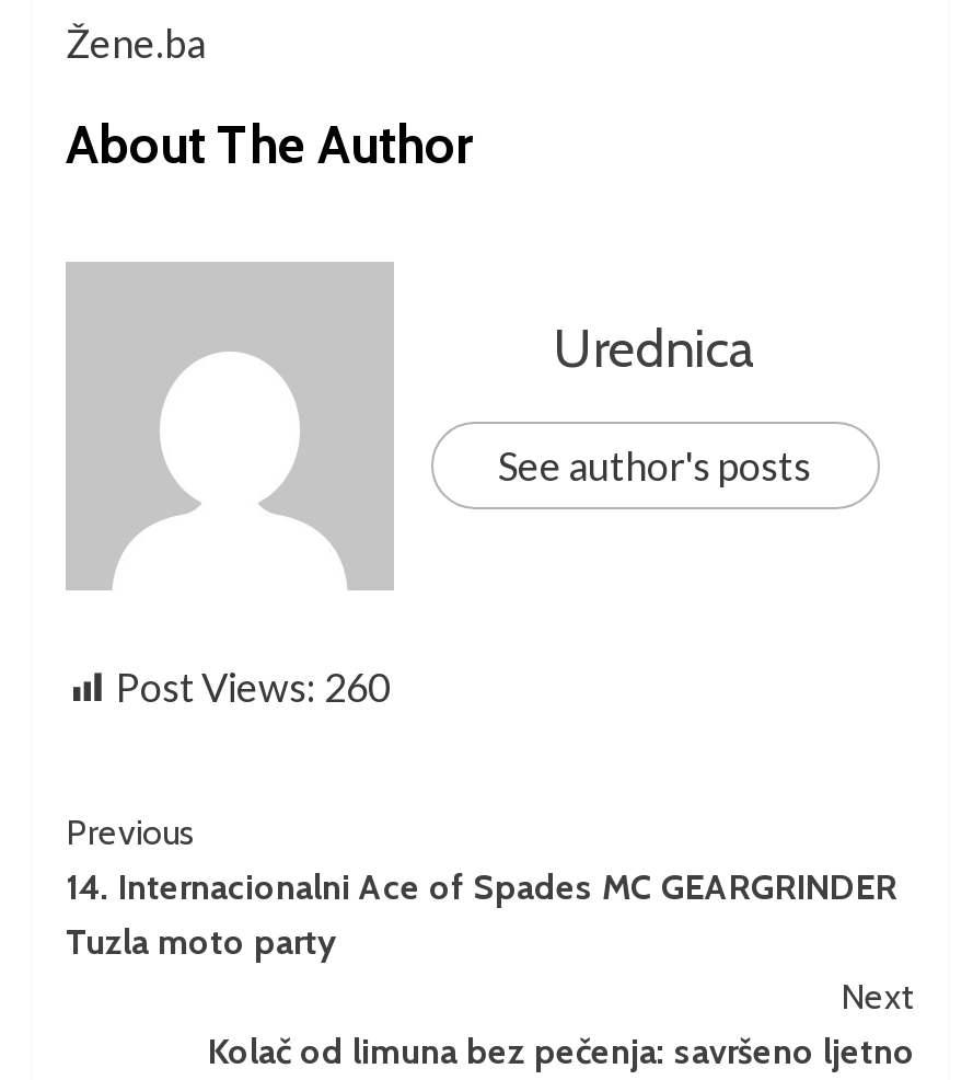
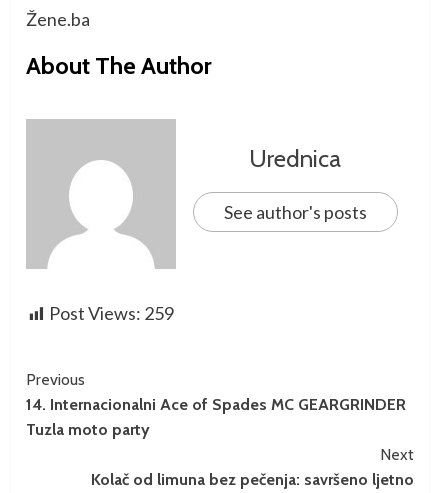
[116,662,390,710] Post Views: 260 -> [49,302,174,324] Post Views: 259

